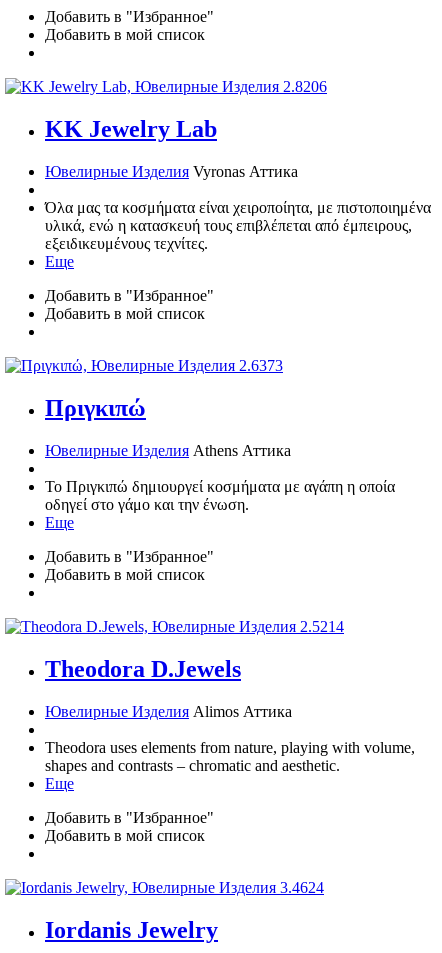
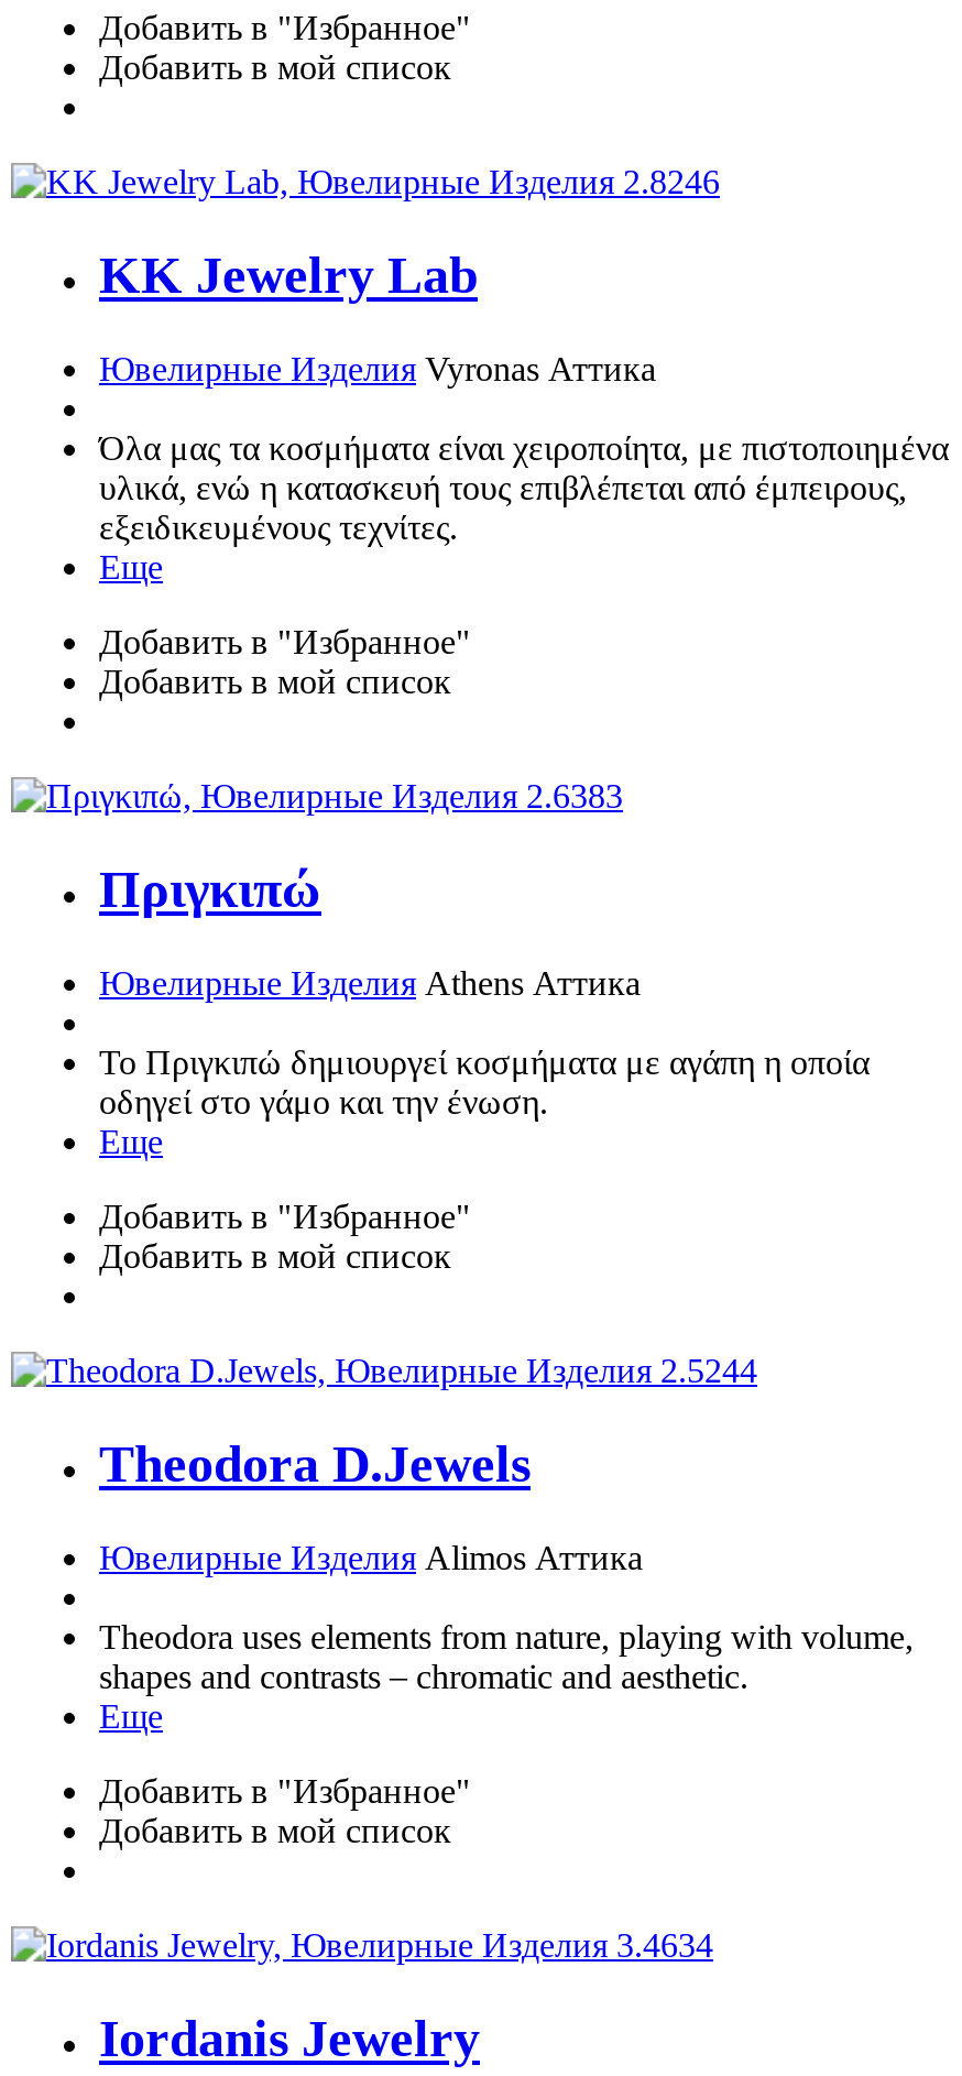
[283,78,327,95] 2.8206 -> [623,164,720,201] 2.8246
[239,357,283,374] 2.6373 -> [526,777,623,815] 2.6383
[300,618,344,635] 2.5214 -> [660,1351,757,1389] 2.5244
[280,879,324,896] 3.4624 -> [616,1926,713,1963] 3.4634

